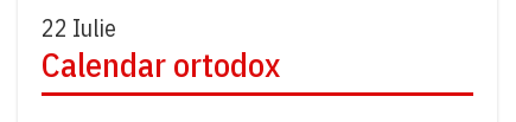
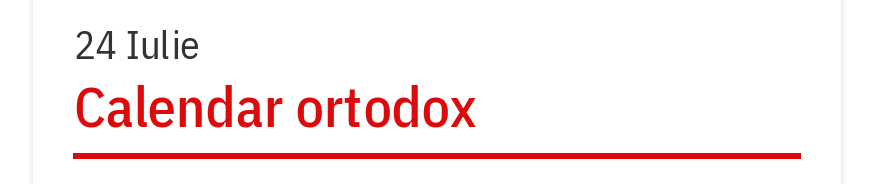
[42,12,117,44] 22 Iulie -> [74,17,200,71] 24 Iulie

